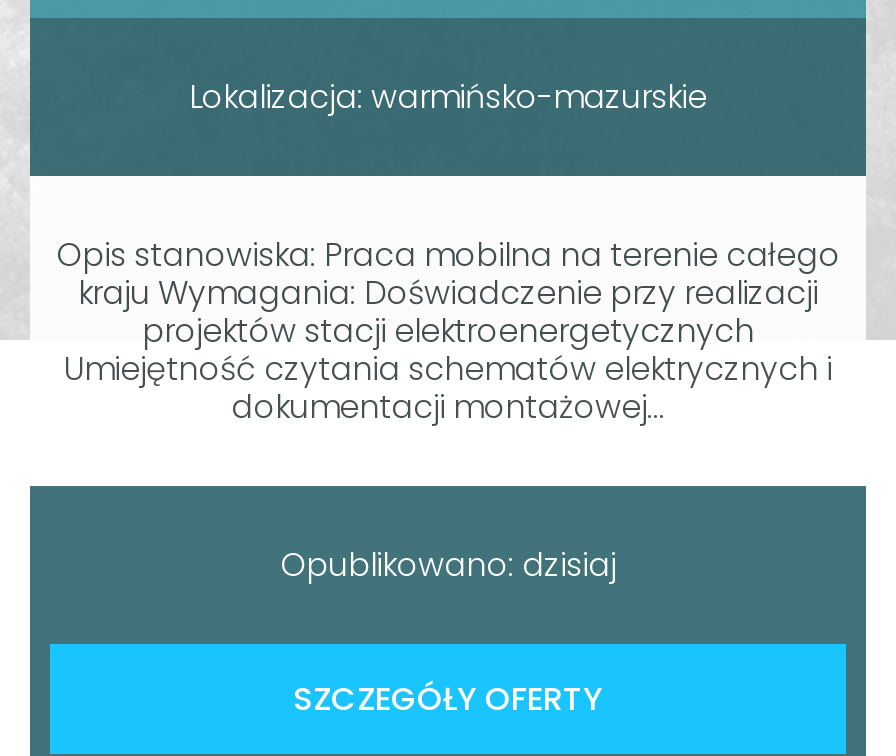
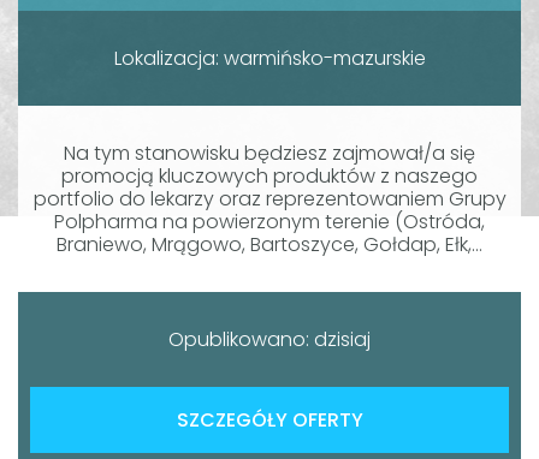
[56,231,840,429] Opis stanowiska: Praca mobilna na terenie całego | kraju Wymagania: Doświadczenie przy realizacji | projektów stacji elektroenergetycznych | Umiejętność czytania schematów elektrycznych i | dokumentacji montażowej... -> [33,139,506,258] Na tym stanowisku będziesz zajmował/a się | promocją kluczowych produktów z naszego | portfolio do lekarzy oraz reprezentowaniem Grupy | Polpharma na powierzonym terenie (Ostróda, | Braniewo, Mrągowo, Bartoszyce, Gołdap, Ełk,...

